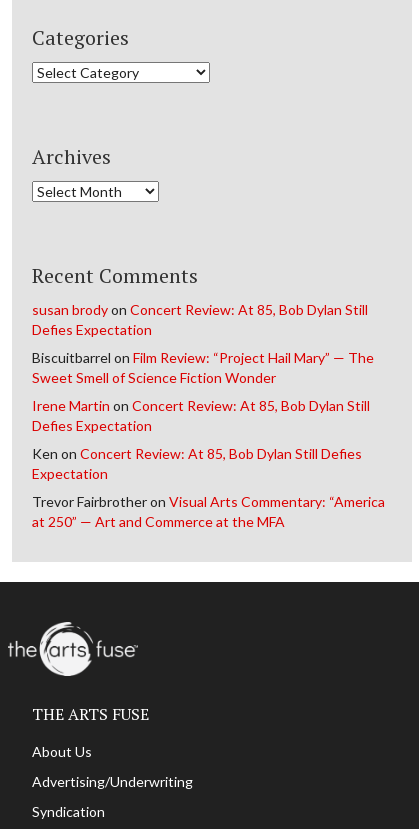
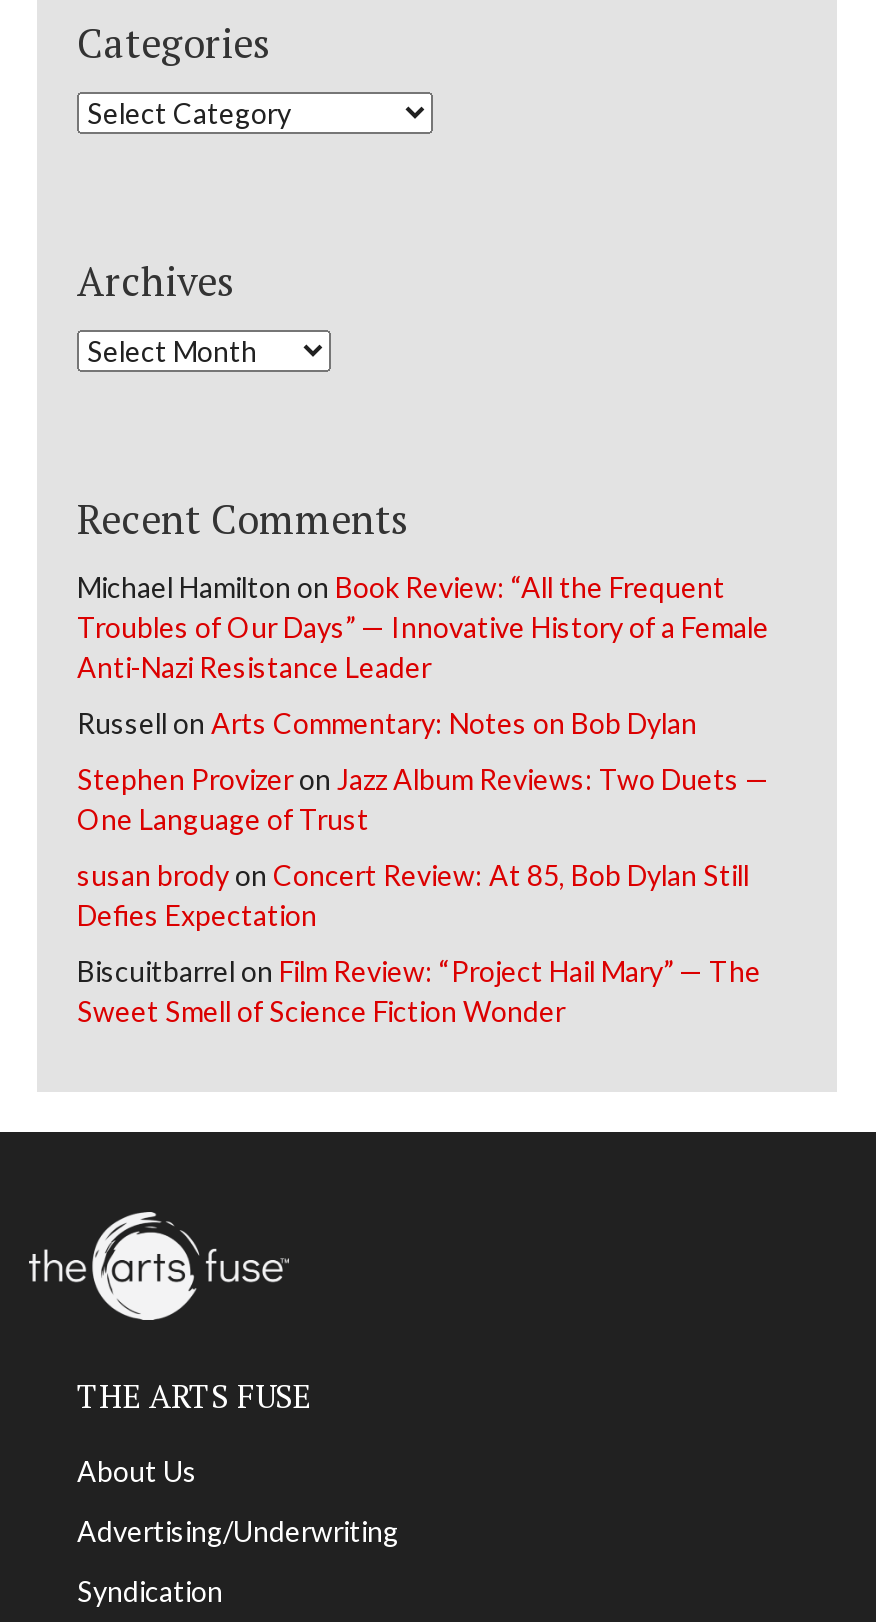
none -> [77,569,769,835] Michael Hamilton on Book Review: “All the Frequent | Troubles of Our Days” — Innovative History of a Female | Anti-Nazi Resistance Leader | Russell on Arts Commentary: Notes on Bob Dylan | Stephen Provizer on Jazz Album Reviews: Two Duets — | One Language of Trust
moved [32,301,374,386] -> [77,857,761,1027]: susan brody on Concert Review: At 85, Bob Dylan Still | Defies Expectation | Biscuitbarrel on Film Review: “Project Hail Mary” — The | Sweet Smell of Science Fiction Wonder
[32,397,385,530] Irene Martin on Concert Review: At 85, Bob Dylan Still | Defies Expectation | Ken on Concert Review: At 85, Bob Dylan Still Defies | Expectation | Trevor Fairbrother on Visual Arts Commentary: “America | at 250” — Art and Commerce at the MFA -> none

